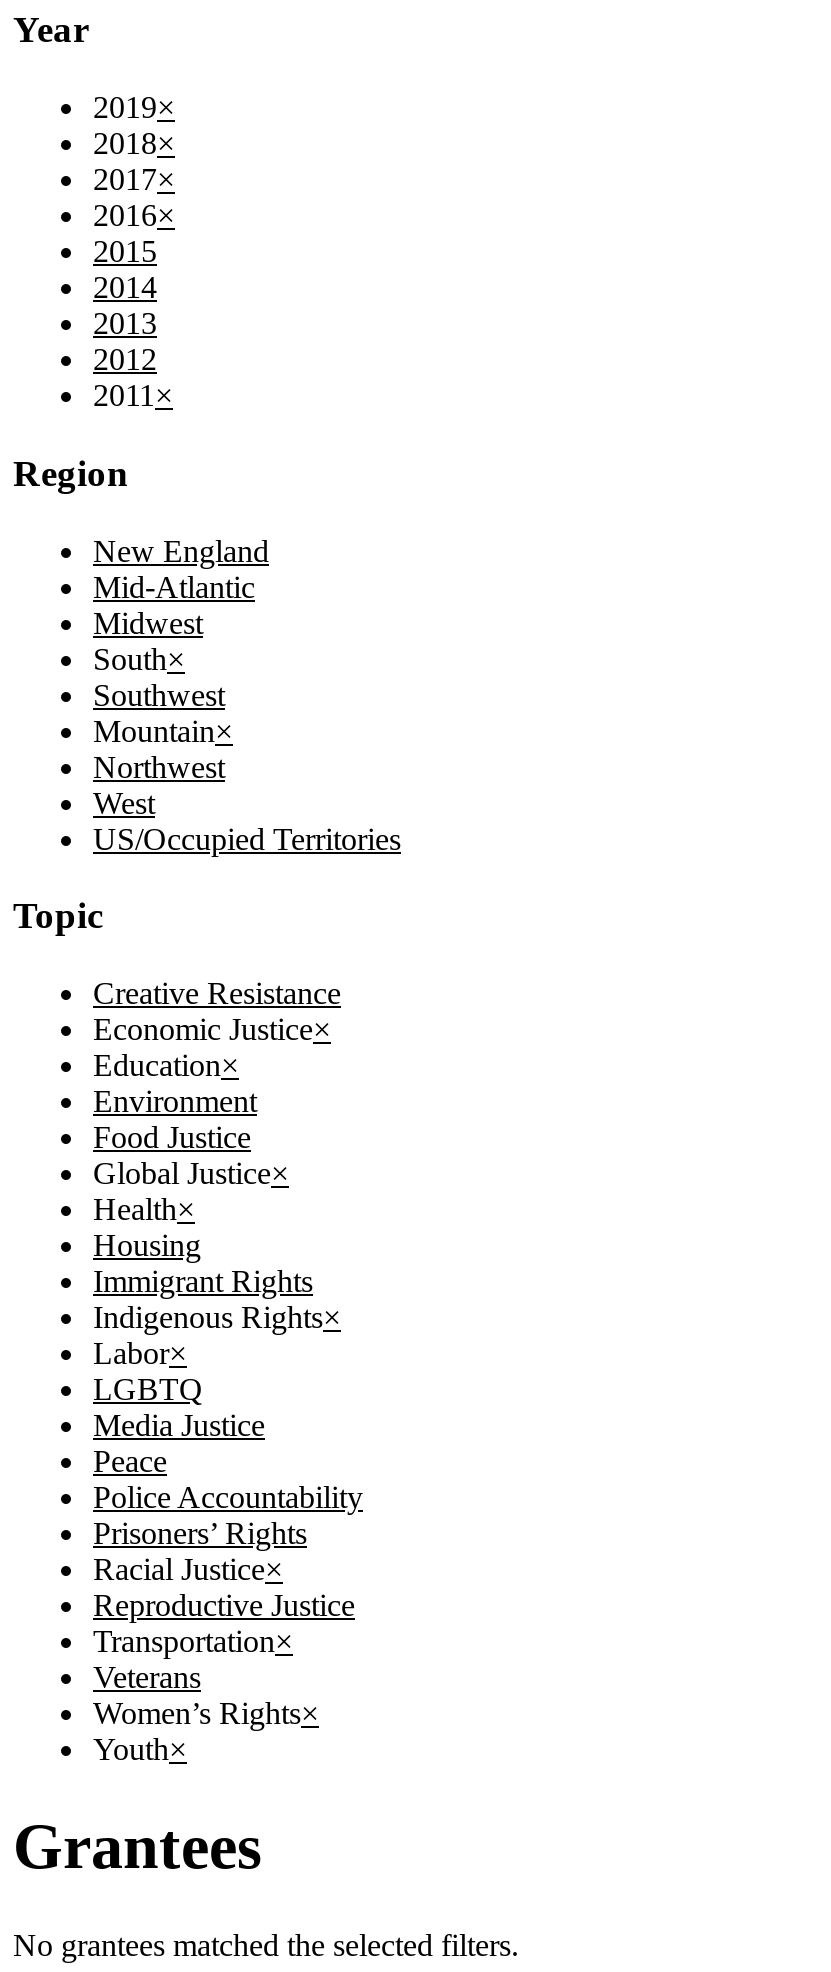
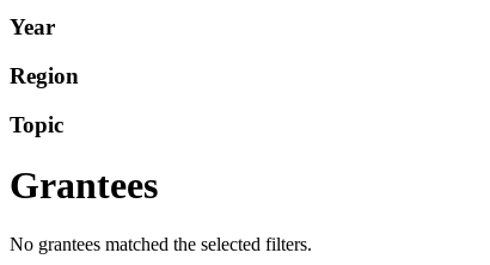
[93,90,175,412] 2019× | 2018× | 2017× | 2016× | 2015 | 2014 | 2013 | 2012 | 2011 × -> none
[93,533,401,855] New England | Mid-Atlantic | Midwest | South× | Southwest | Mountain× | Northwest | West | US/Occupied Territories -> none
[93,976,363,1766] Creative Resistance | Economic Justice× | Education× | Environment | Food Justice | Global Justice× | Health× | Housing | Immigrant Rights | Indigenous Rights× | Labor× | LGBTQ | Media Justice | Peace | Police Accountability | Prisoners’ Rights | Racial Justice× | Reproductive Justice | Transportation× | Veterans | Women’s Rights× | Youth× -> none

